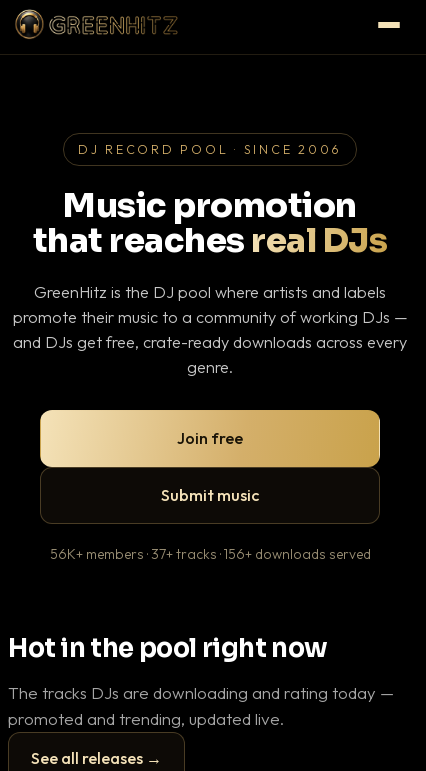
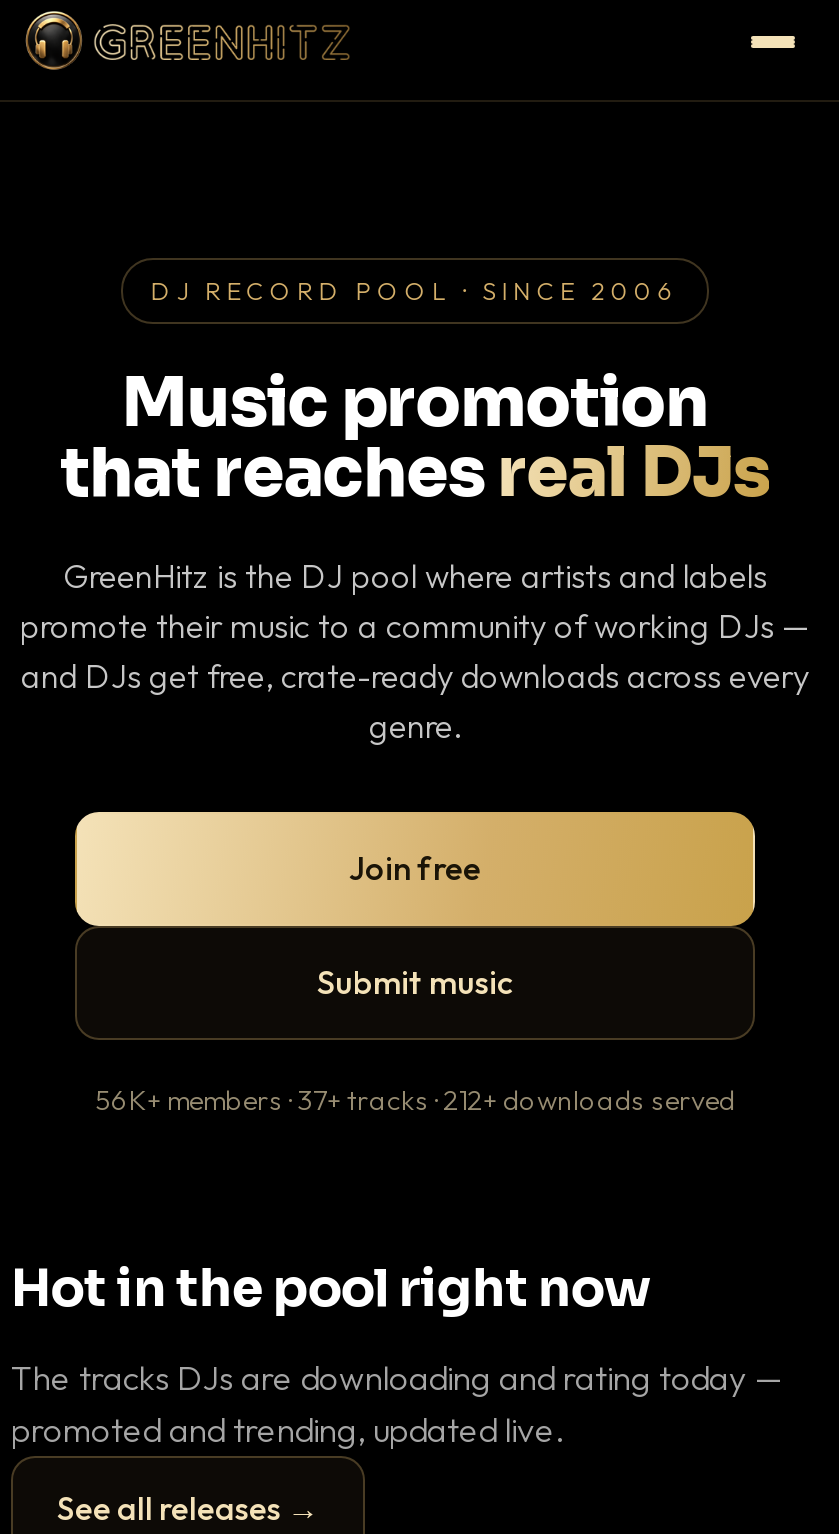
[49,545,370,563] 56K+ members · 37+ tracks · 156+ downloads served -> [95,1082,735,1118] 56K+ members · 37+ tracks · 212+ downloads served

